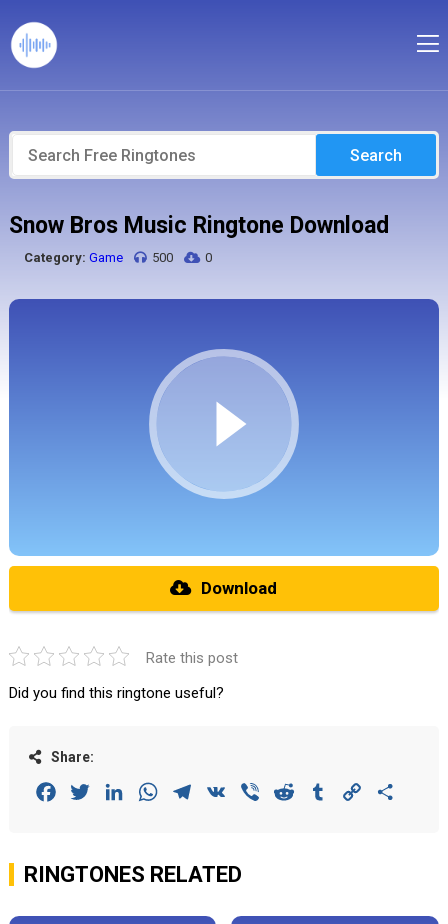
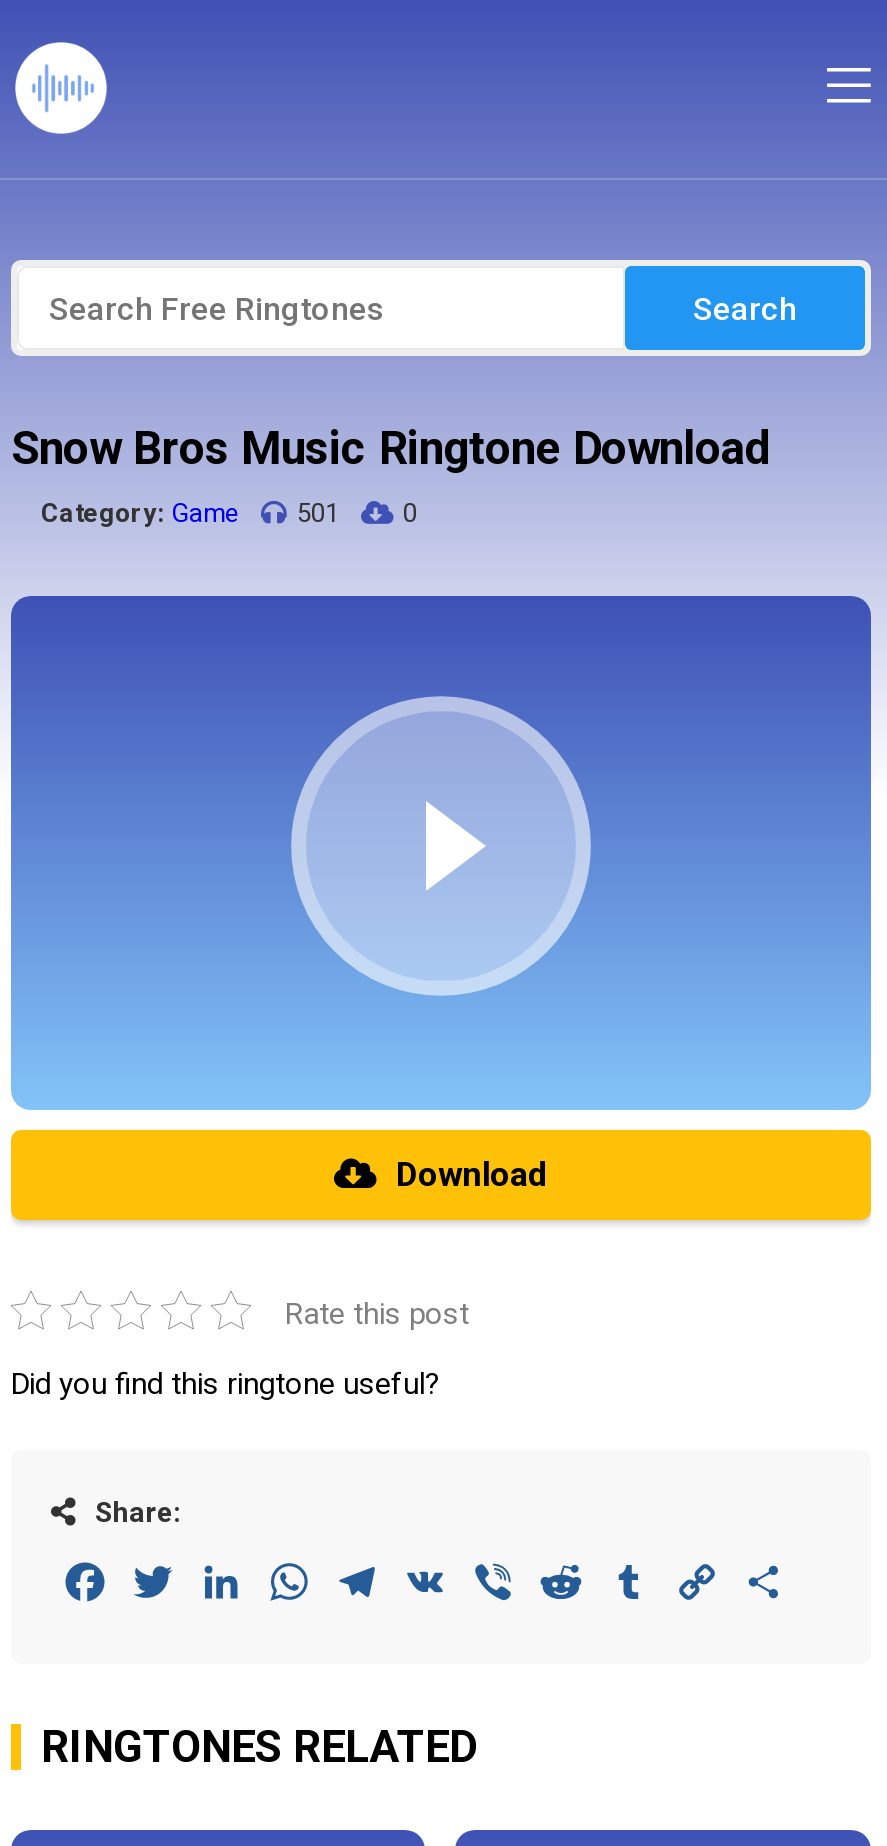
[24,250,173,265] Category: Game 500 -> [41,498,339,528] Category: Game 501

